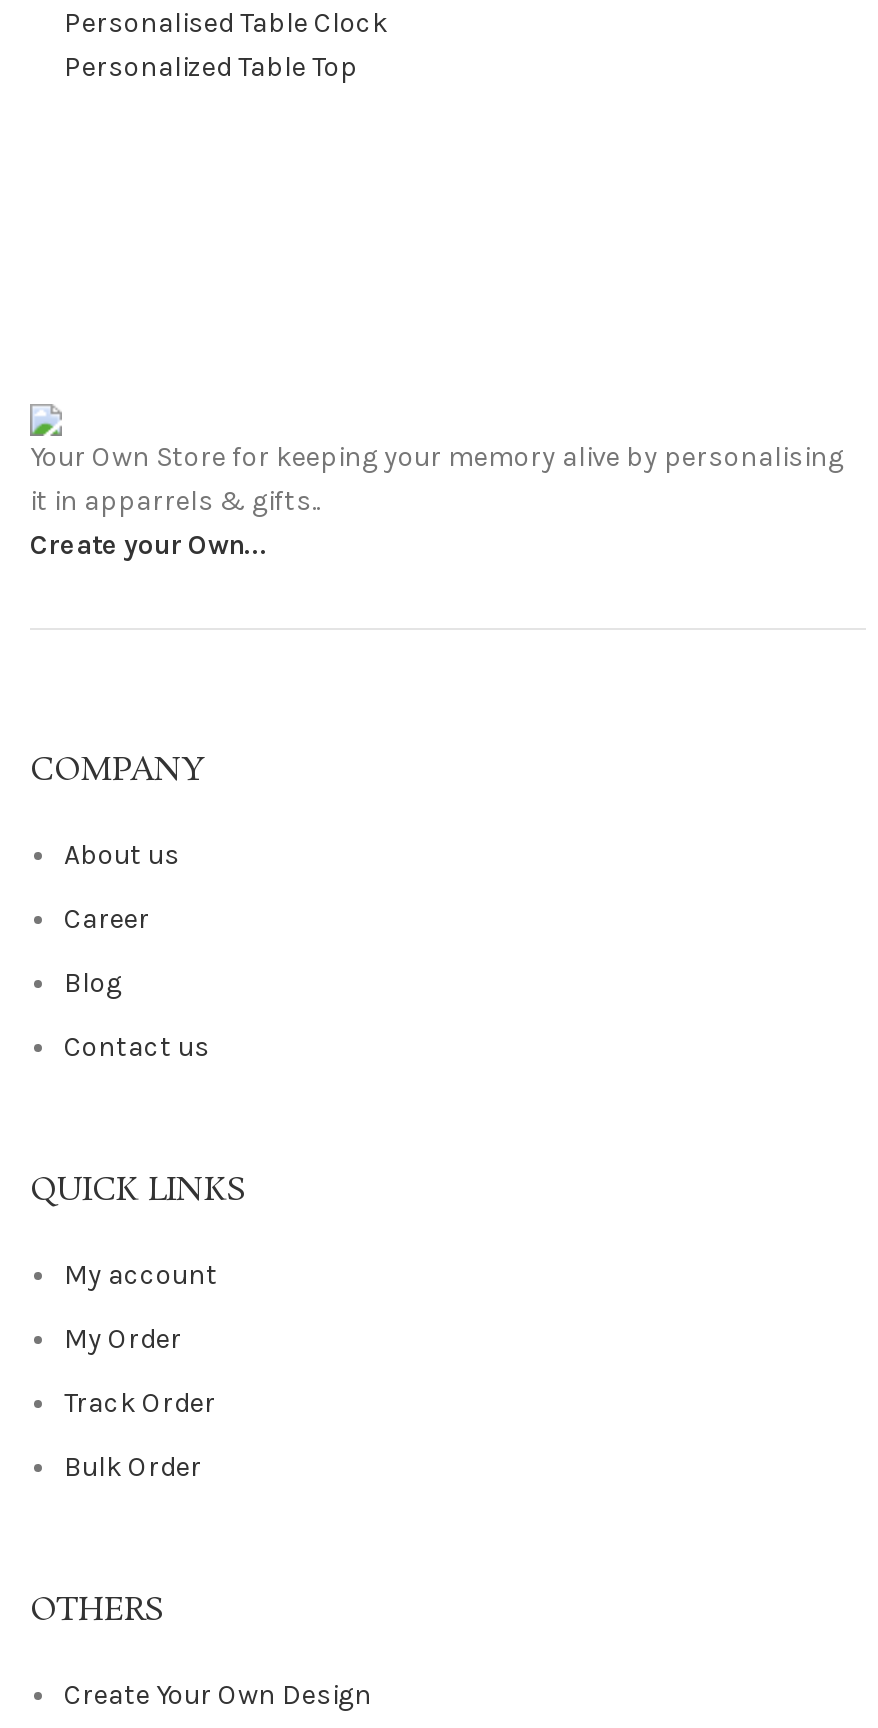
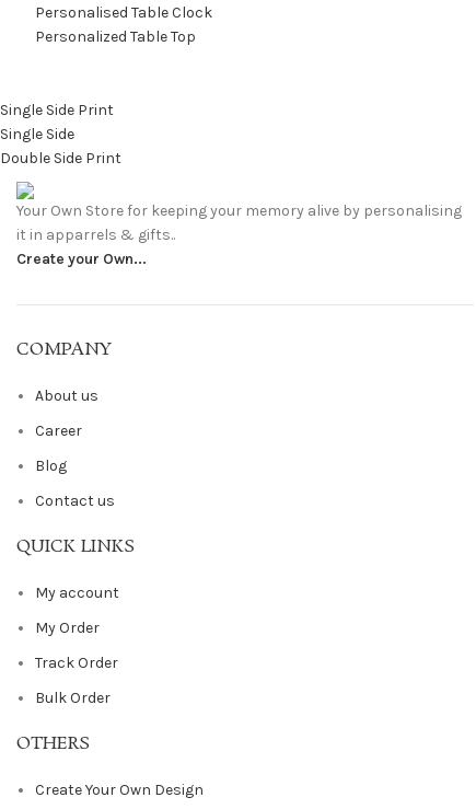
none -> [0,101,121,167] Single Side Print | Single Side | Double Side Print

